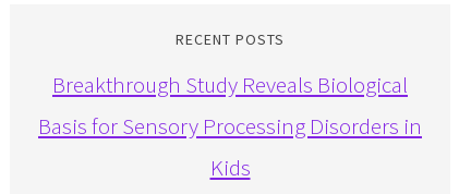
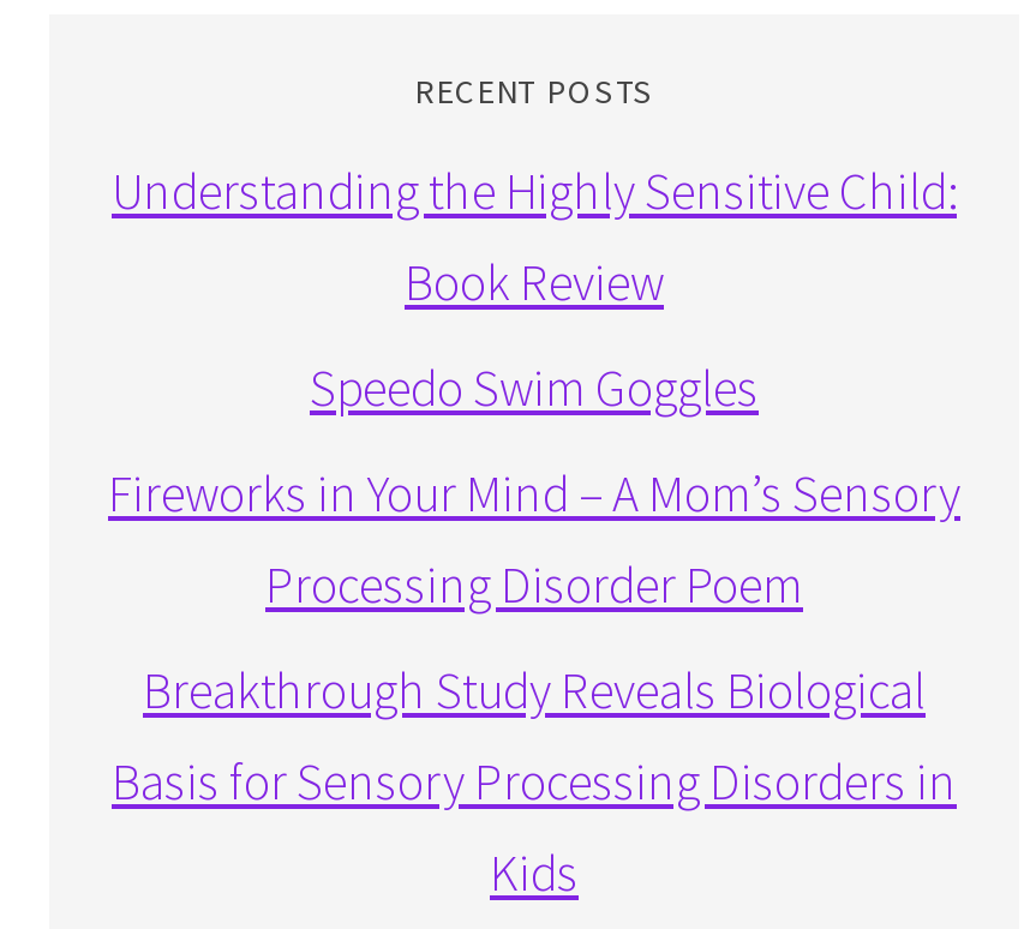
none -> [108,157,960,616] Understanding the Highly Sensitive Child: | Book Review | Speedo Swim Goggles | Fireworks in Your Mind – A Mom’s Sensory | Processing Disorder Poem

